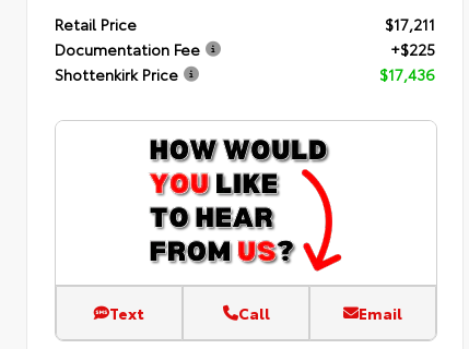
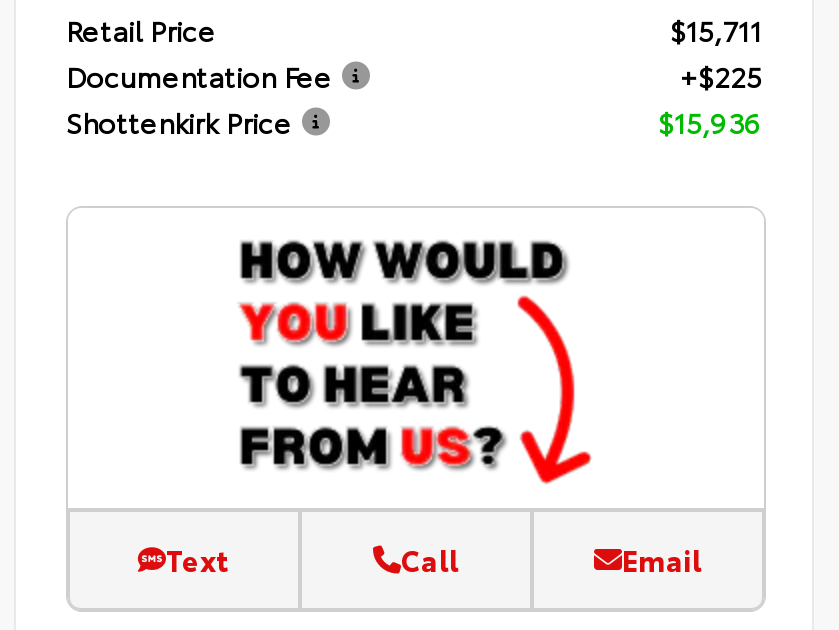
[385,13,435,35] $17,211 -> [670,10,762,50] $15,711
[379,63,435,85] $17,436 -> [658,102,762,142] $15,936

